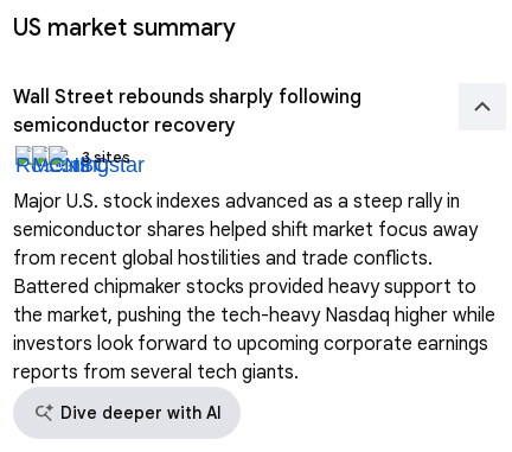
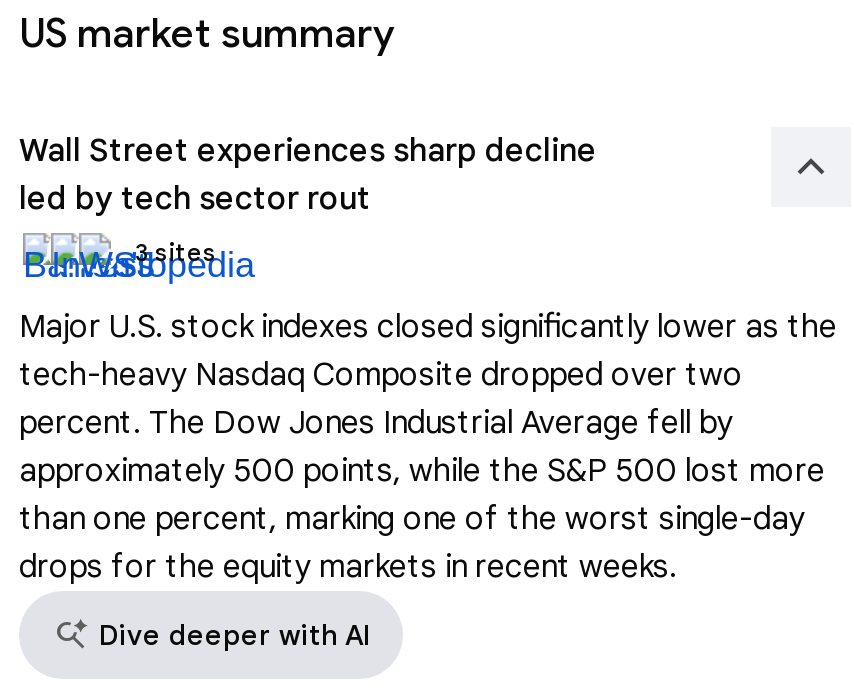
[13,85,361,138] Wall Street rebounds sharply following | semiconductor recovery -> [19,131,597,219] Wall Street experiences sharp decline | led by tech sector rout
[13,190,495,384] Major U.S. stock indexes advanced as a steep rally in | semiconductor shares helped shift market focus away | from recent global hostilities and trade conflicts. | Battered chipmaker stocks provided heavy support to | the market, pushing the tech-heavy Nasdaq higher while | investors look forward to upcoming corporate earnings | reports from several tech giants. -> [19,307,837,587] Major U.S. stock indexes closed significantly lower as the | tech-heavy Nasdaq Composite dropped over two | percent. The Dow Jones Industrial Average fell by | approximately 500 points, while the S&P 500 lost more | than one percent, marking one of the worst single-day | drops for the equity markets in recent weeks.

